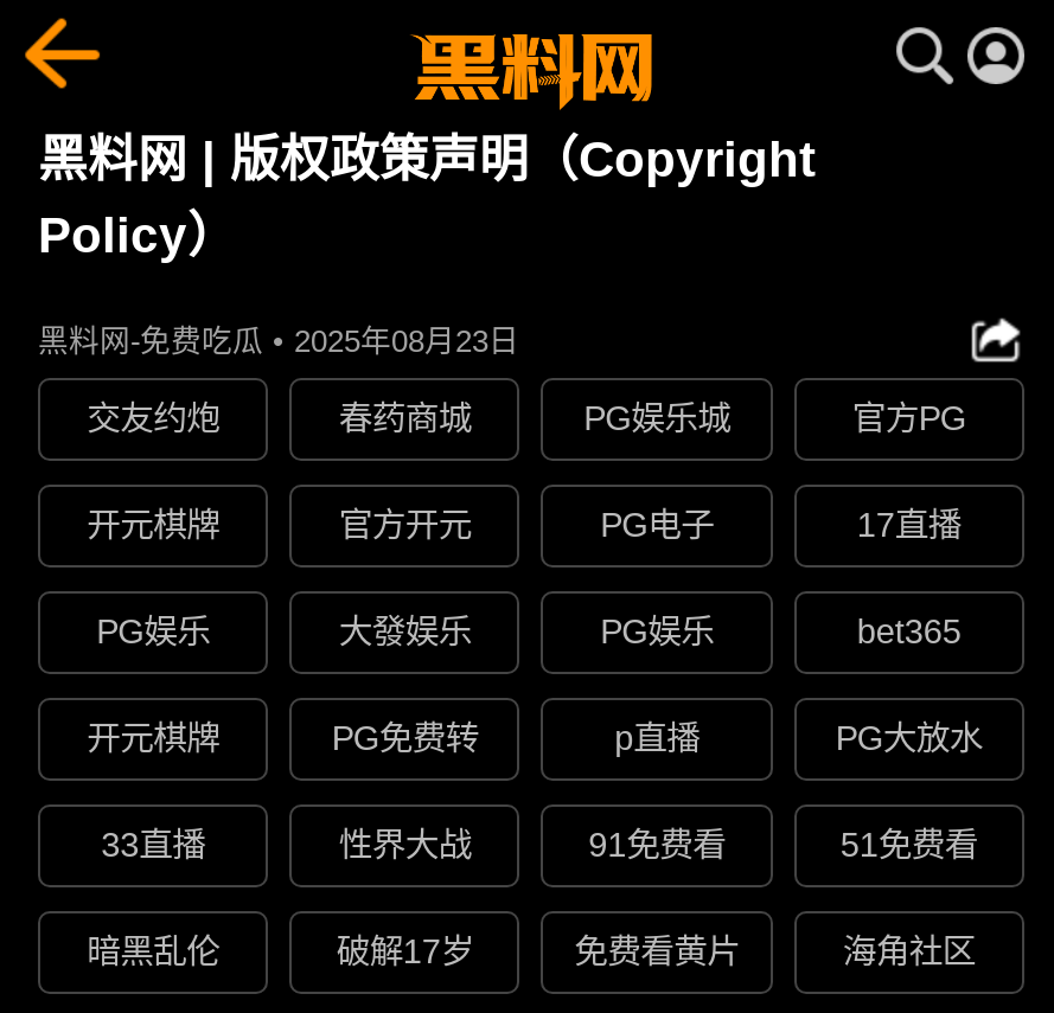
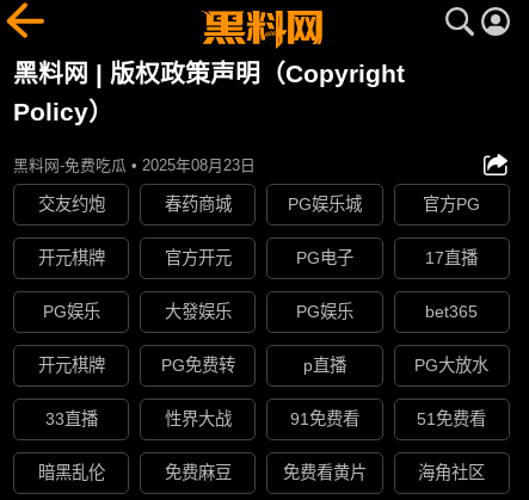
[336,933,474,971] 破解17岁 -> [165,463,231,483] 免费麻豆

